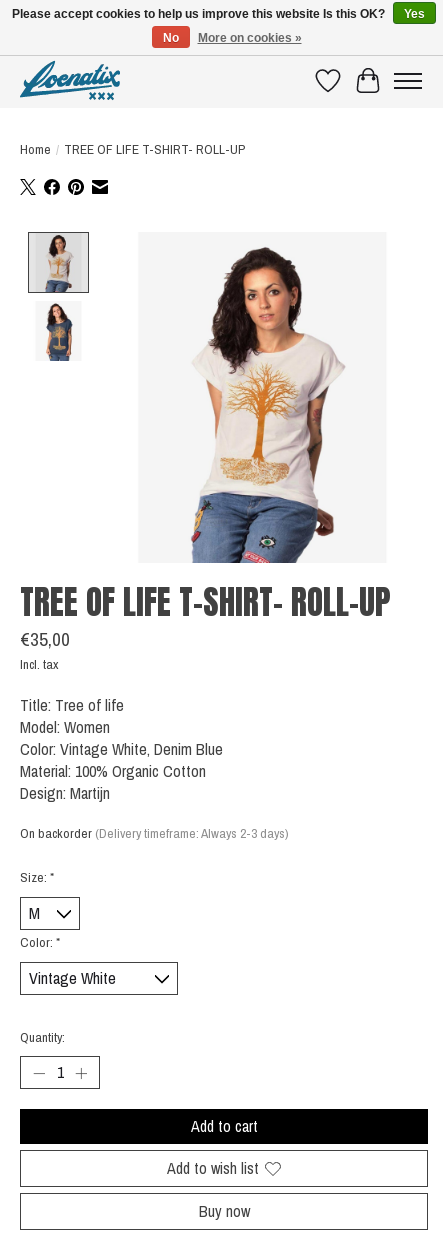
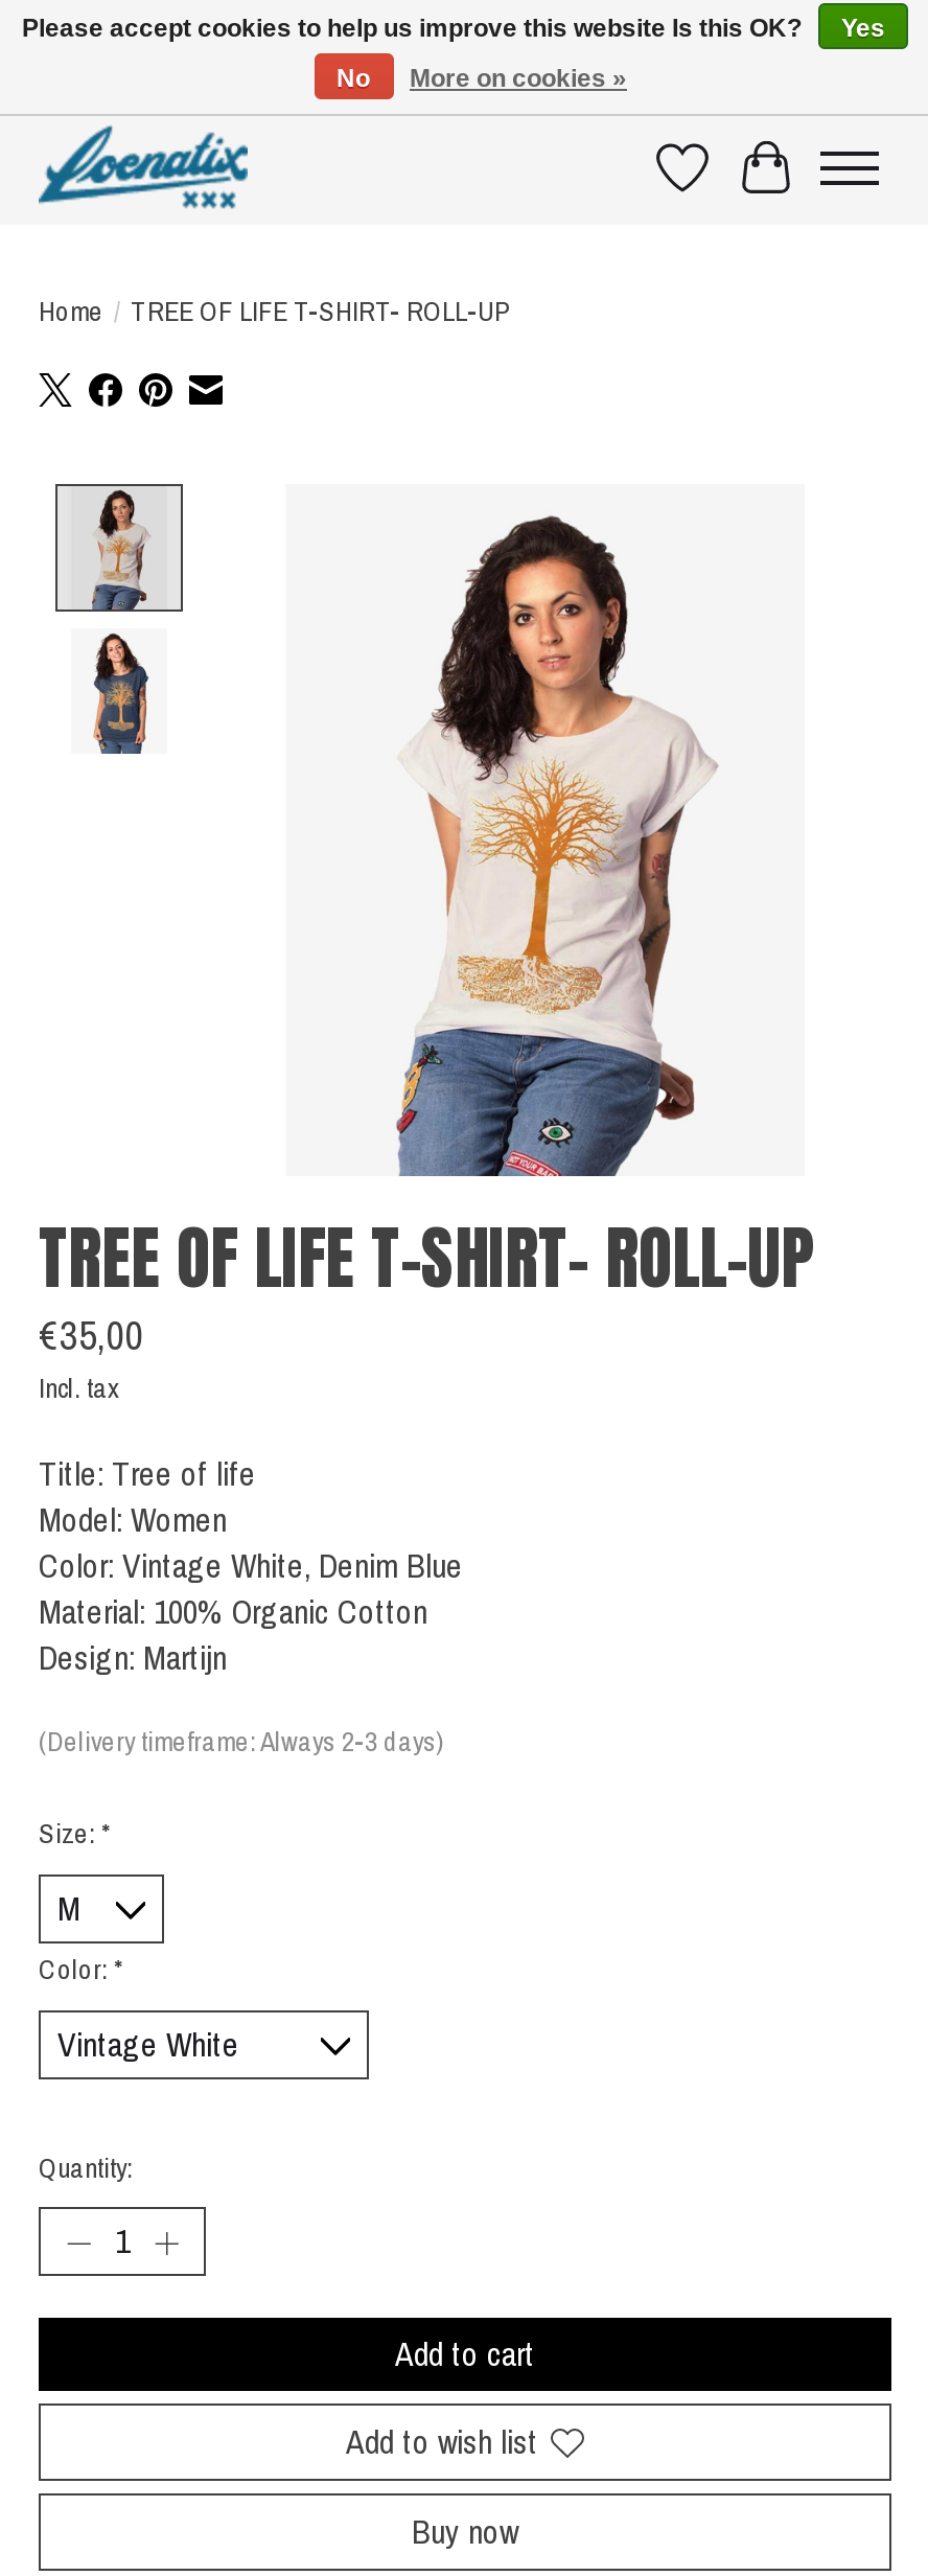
[20,824,289,842] On backorder (Delivery timeframe: Always 2-3 days) -> [39,1721,444,1759] (Delivery timeframe: Always 2-3 days)

